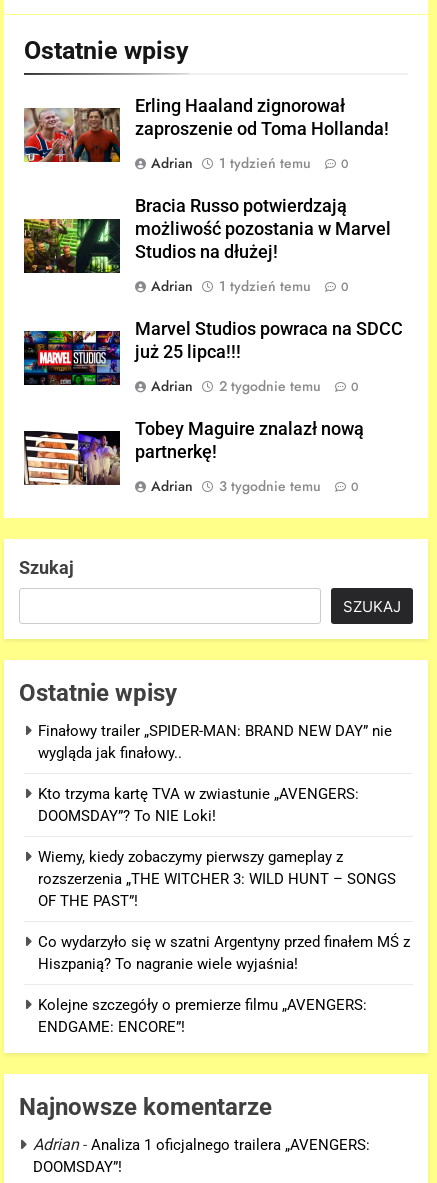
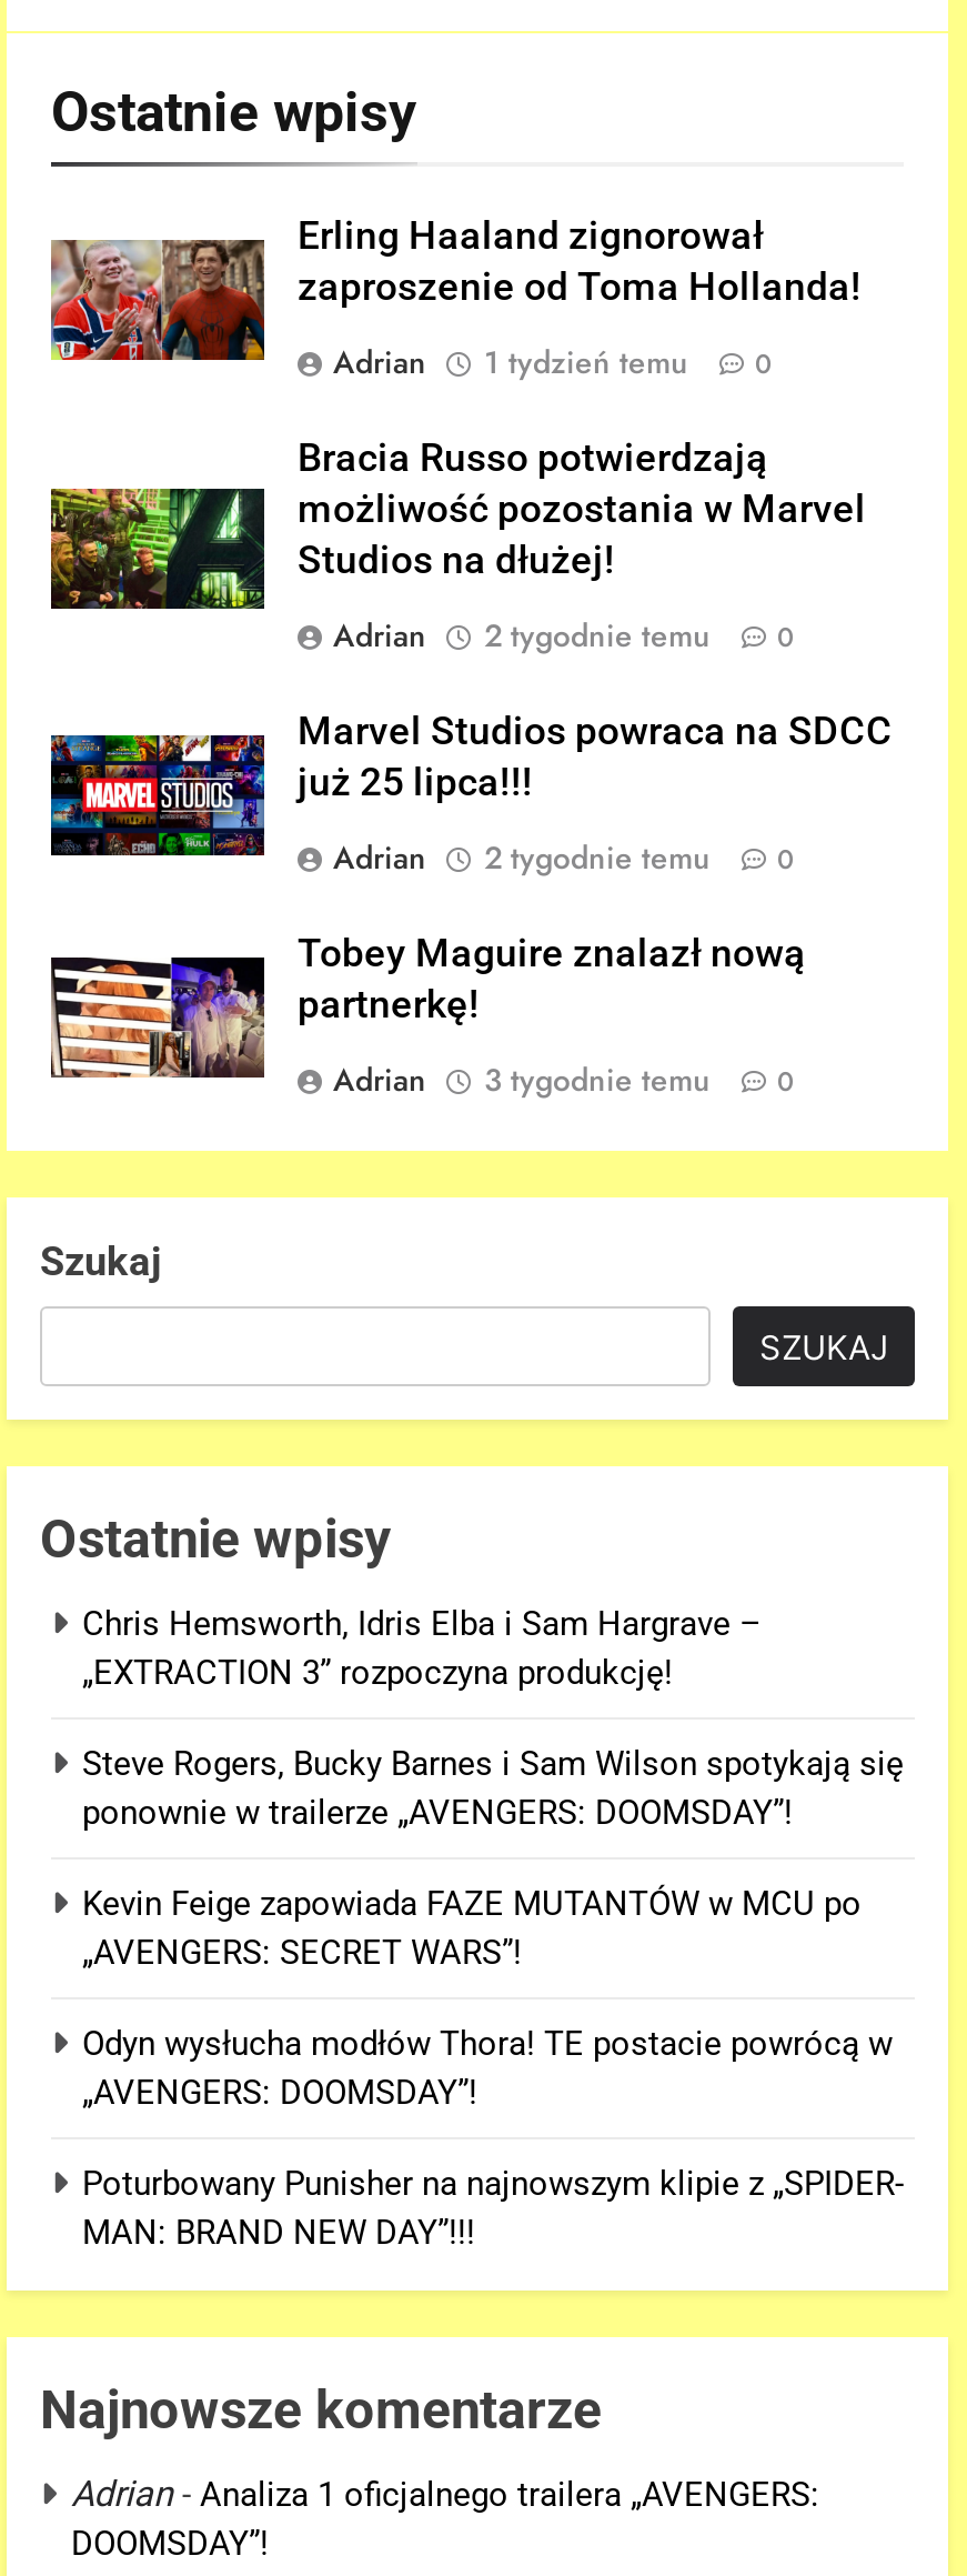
[219,276,311,296] 1 tydzień temu -> [484,613,711,657] 2 tygodnie temu
[38,722,392,762] Finałowy trailer „SPIDER-MAN: BRAND NEW DAY” nie | wygląda jak finałowy.. -> [82,1604,762,1693] Chris Hemsworth, Idris Elba i Sam Hargrave – | „EXTRACTION 3” rozpoczyna produkcję!
[38,785,359,825] Kto trzyma kartę TVA w zwiastunie „AVENGERS: | DOOMSDAY”? To NIE Loki! -> [82,1744,904,1833] Steve Rogers, Bucky Barnes i Sam Wilson spotykają się | ponownie w trailerze „AVENGERS: DOOMSDAY”!
[38,848,396,910] Wiemy, kiedy zobaczymy pierwszy gameplay z | rozszerzenia „THE WITCHER 3: WILD HUNT – SONGS | OF THE PAST”! -> [82,1884,862,1973] Kevin Feige zapowiada FAZE MUTANTÓW w MCU po | „AVENGERS: SECRET WARS”!
[38,933,410,973] Co wydarzyło się w szatni Argentyny przed finałem MŚ z | Hiszpanią? To nagranie wiele wyjaśnia! -> [82,2024,893,2113] Odyn wysłucha modłów Thora! TE postacie powrócą w | „AVENGERS: DOOMSDAY”!
[38,996,367,1036] Kolejne szczegóły o premierze filmu „AVENGERS: | ENDGAME: ENCORE”! -> [82,2164,904,2253] Poturbowany Punisher na najnowszym klipie z „SPIDER- | MAN: BRAND NEW DAY”!!!

